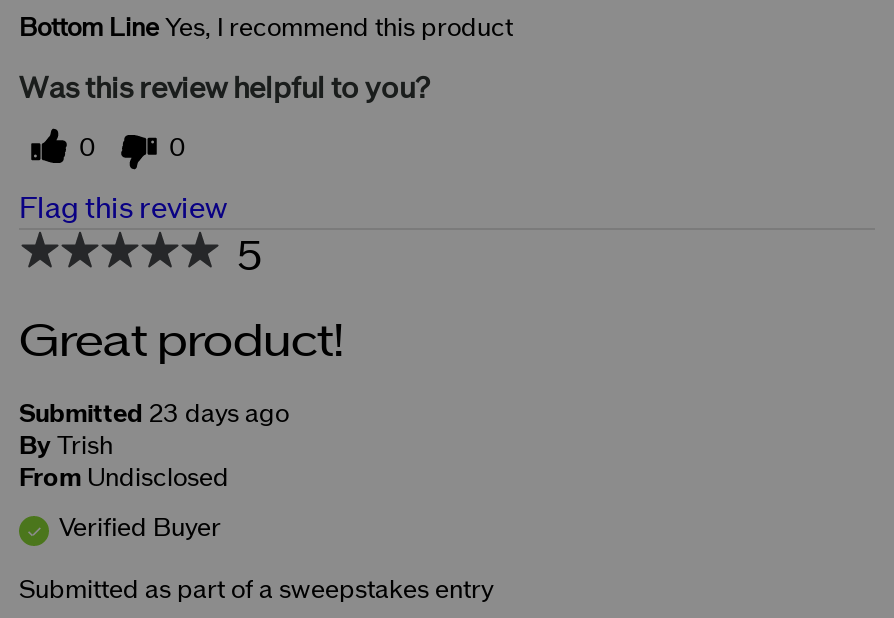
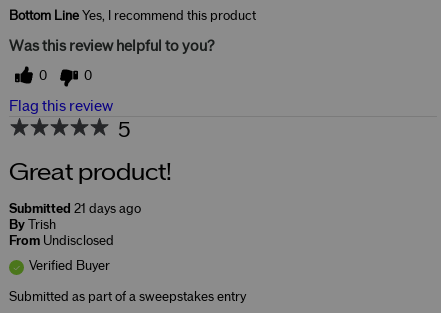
[19,400,289,428] Submitted 23 days ago -> [9,202,141,216] Submitted 21 days ago

